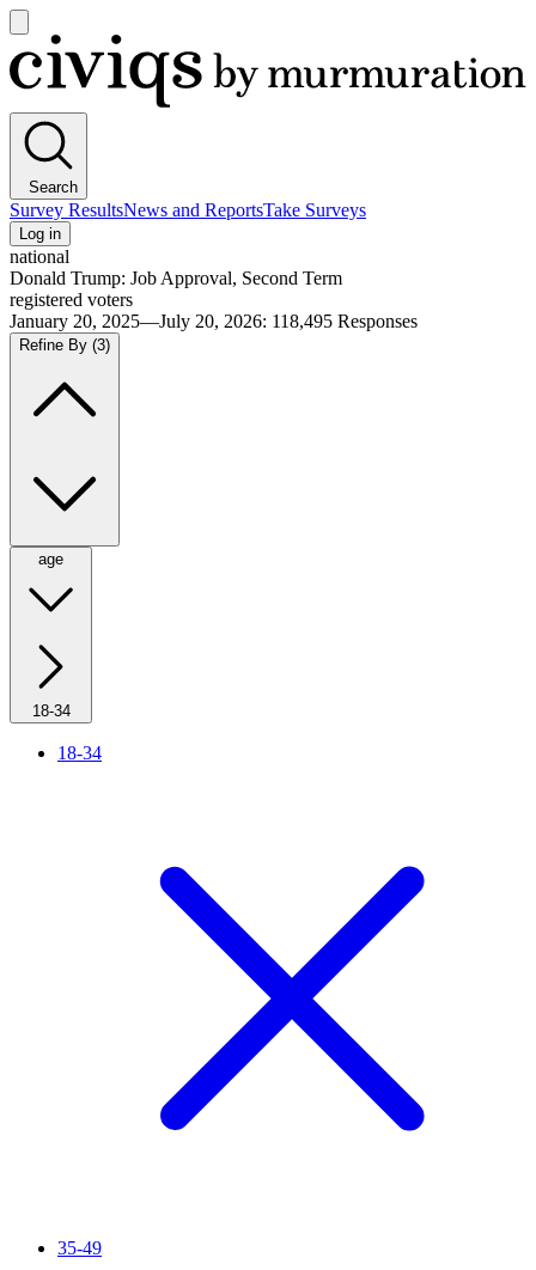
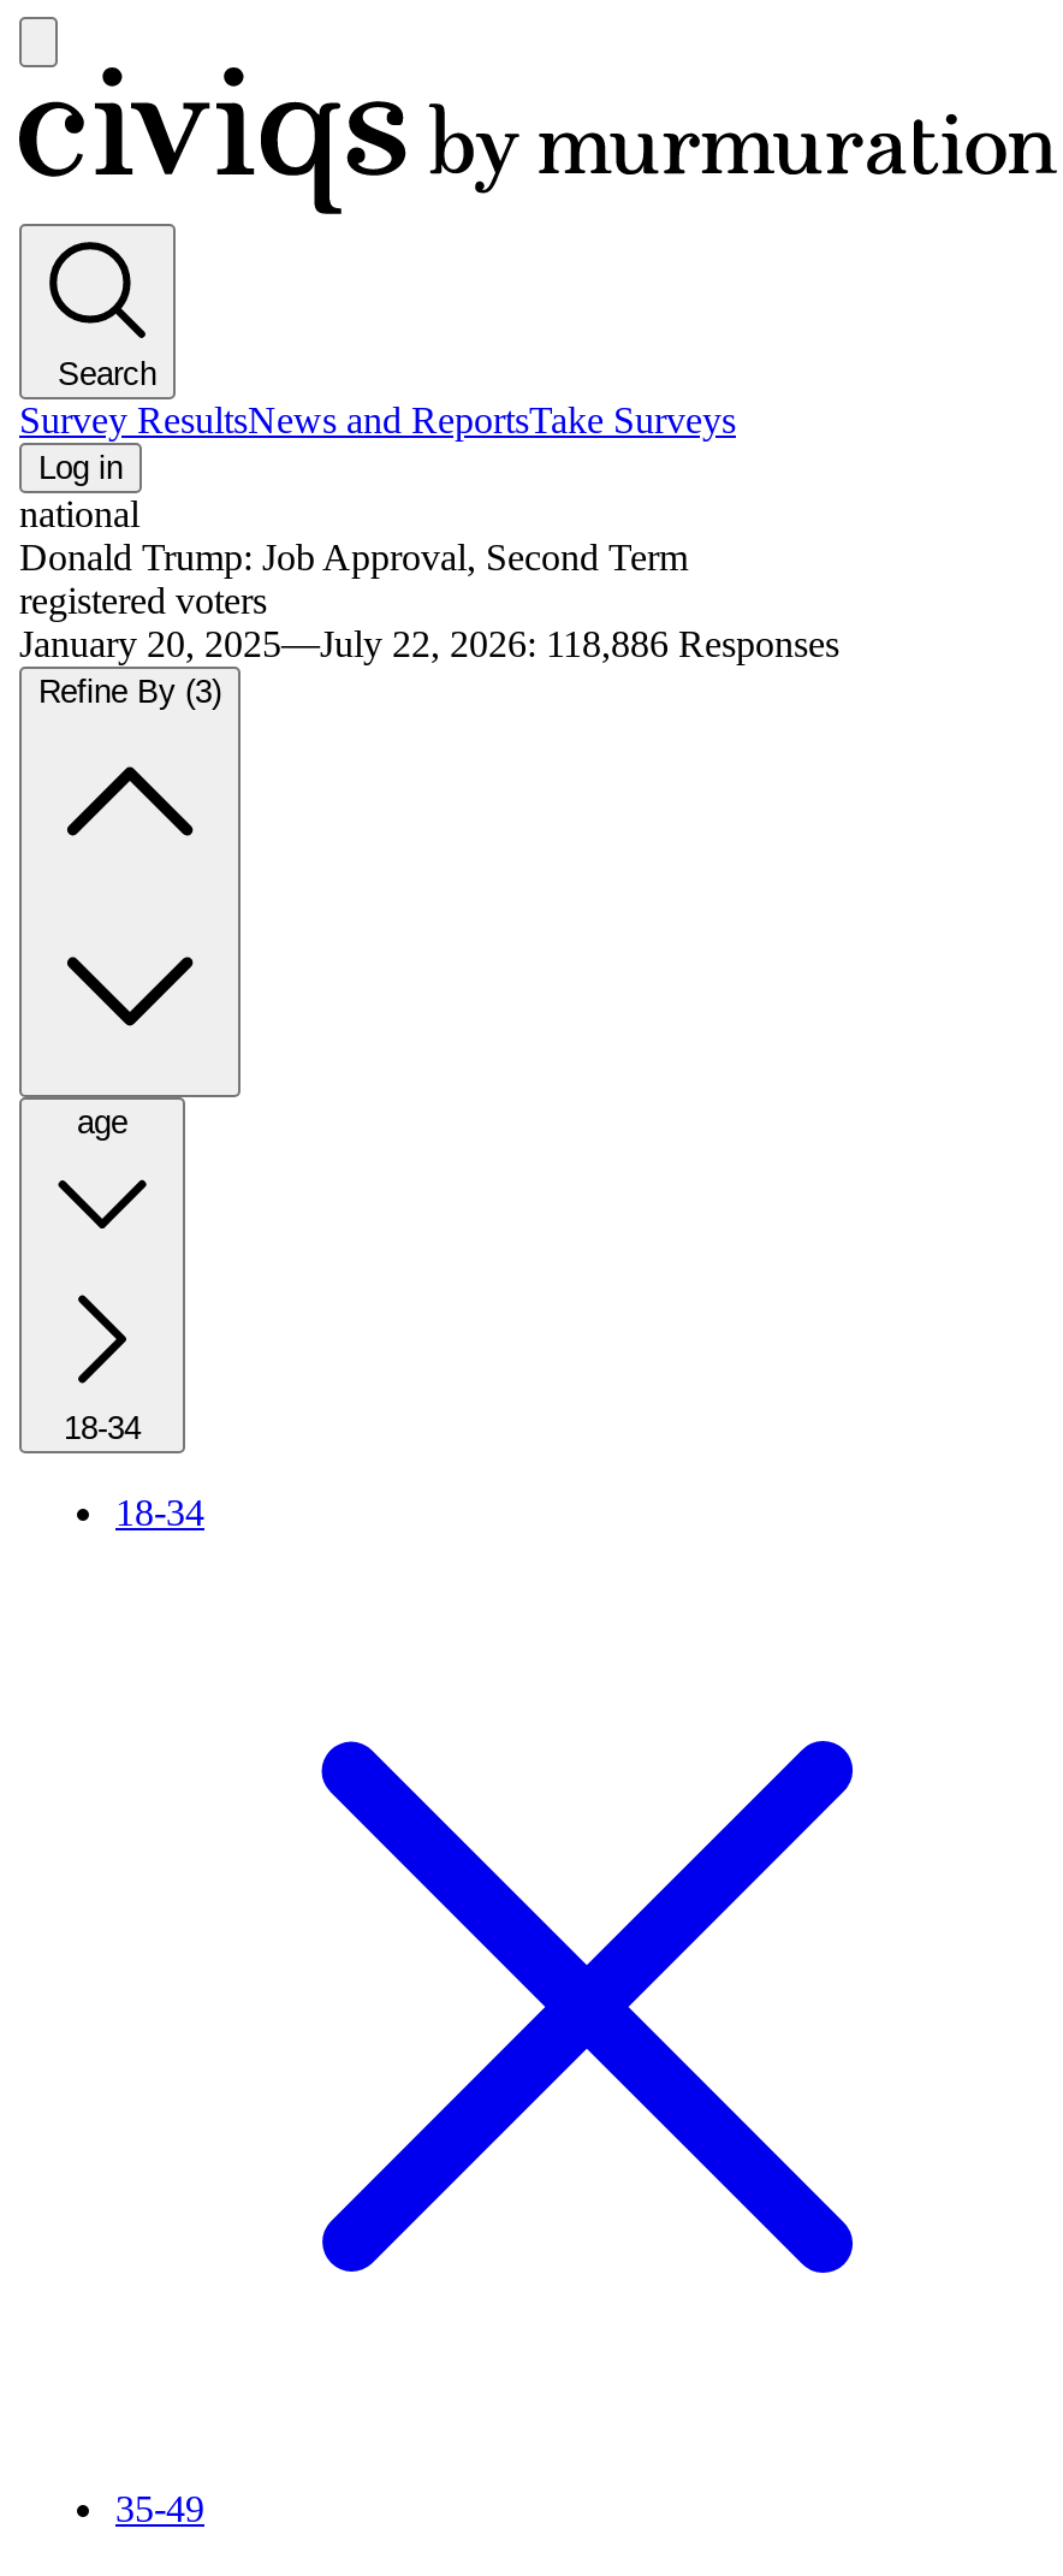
[10,310,418,331] January 20, 2025—July 20, 2026: 118,495 Responses -> [19,622,839,663] January 20, 2025—July 22, 2026: 118,886 Responses

